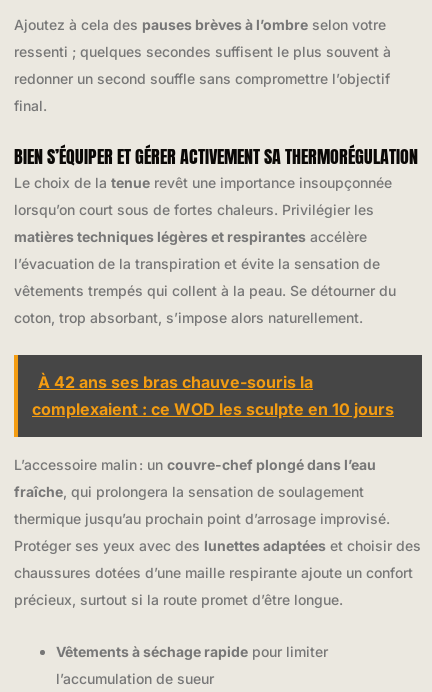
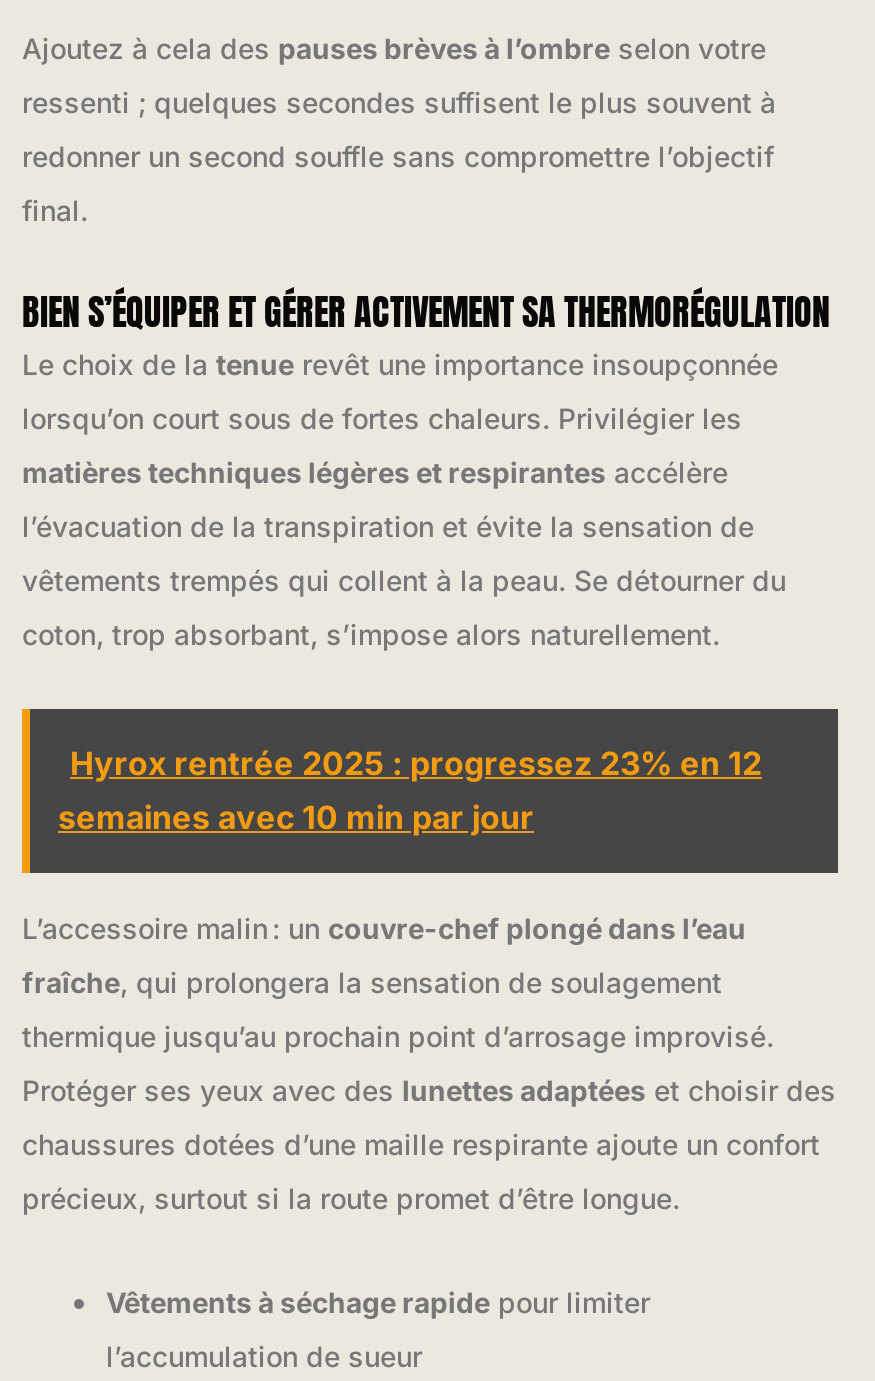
[32,372,394,419] À 42 ans ses bras chauve-souris la | complexaient : ce WOD les sculpte en 10 jours -> [58,743,762,837] Hyrox rentrée 2025 : progressez 23% en 12 | semaines avec 10 min par jour

